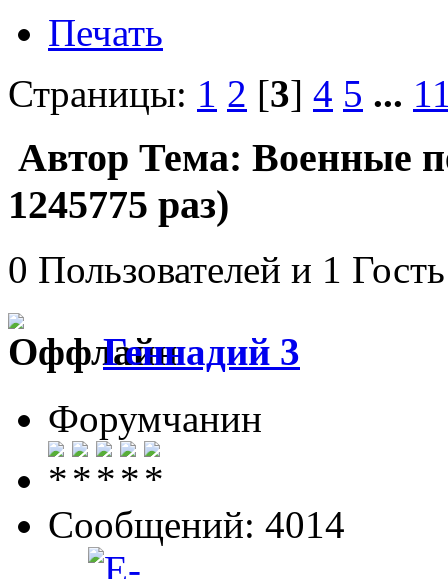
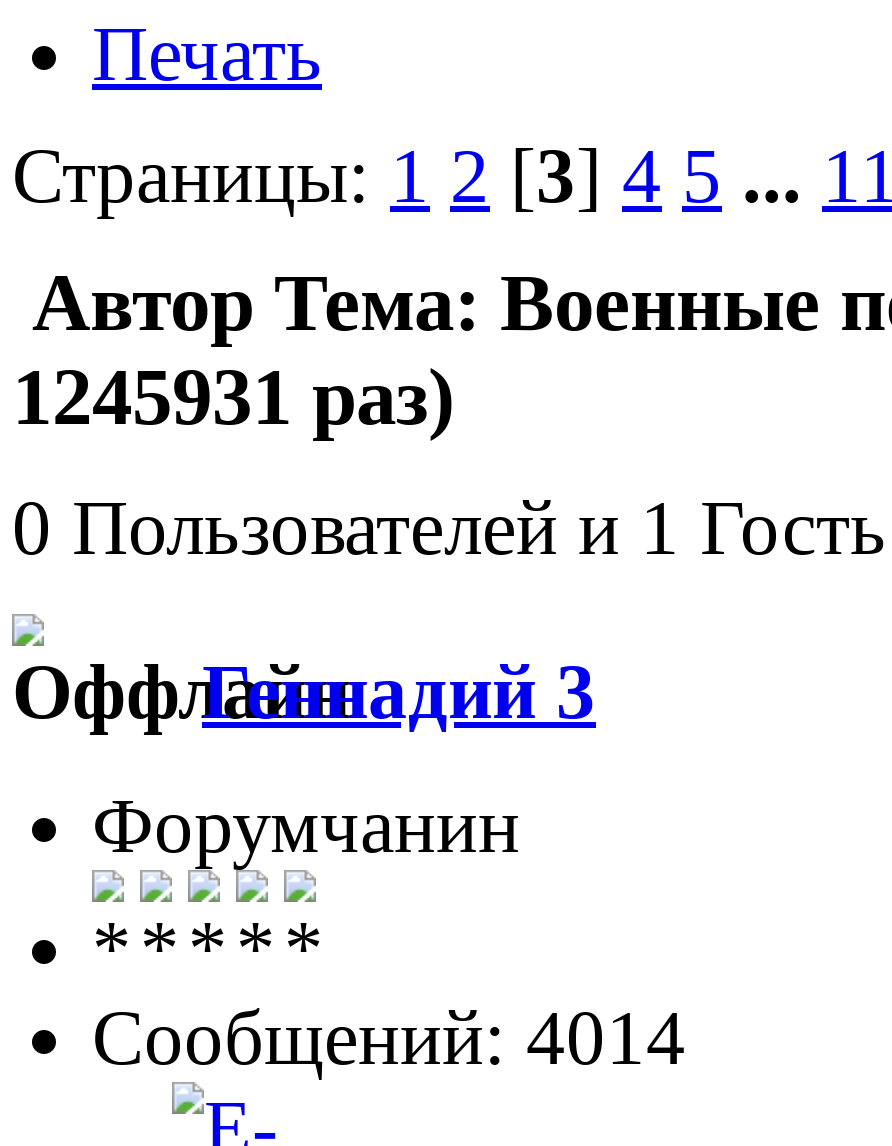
[8,182,229,227] 1245775 раз) -> [12,353,454,443] 1245931 раз)

